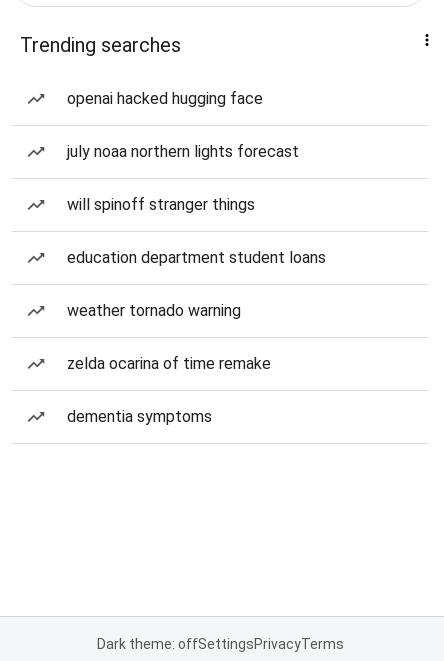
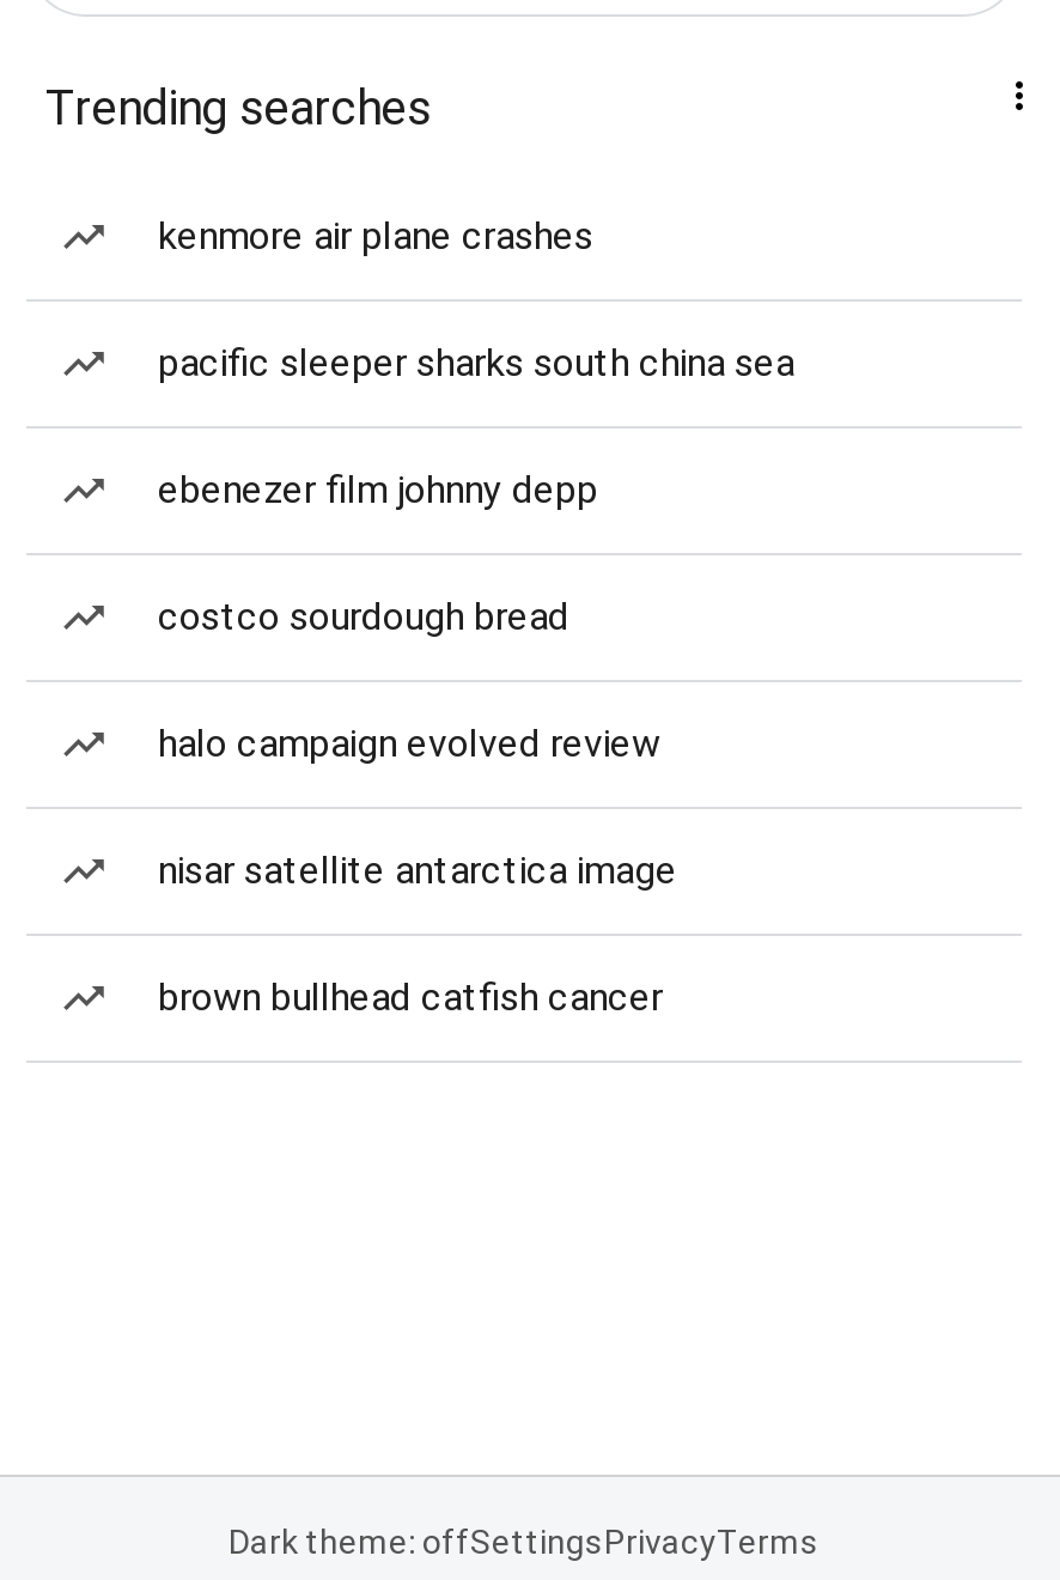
[67,89,263,108] openai hacked hugging face -> [158,213,593,259] kenmore air plane crashes
[67,142,299,161] july noaa northern lights forecast -> [158,340,794,385] pacific sleeper sharks south china sea
[67,195,255,214] will spinoff stranger things -> [158,467,598,512] ebenezer film johnny depp
[67,248,326,267] education department student loans -> [158,594,569,639] costco sourdough bread
[67,301,241,320] weather tornado warning -> [158,721,660,766] halo campaign evolved review
[67,354,271,373] zelda ocarina of time remake -> [158,847,677,893] nisar satellite antarctica image
[67,407,212,426] dementia symptoms -> [158,974,663,1020] brown bullhead catfish cancer

